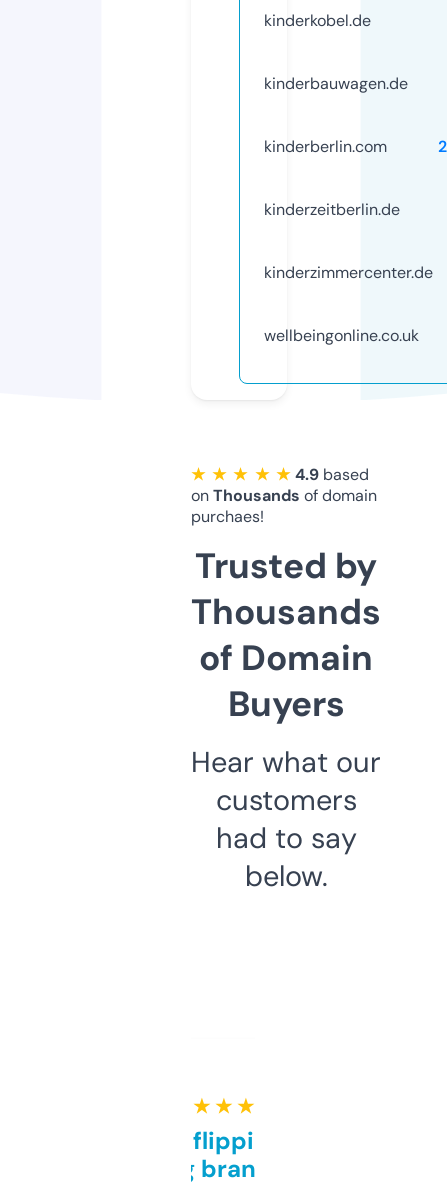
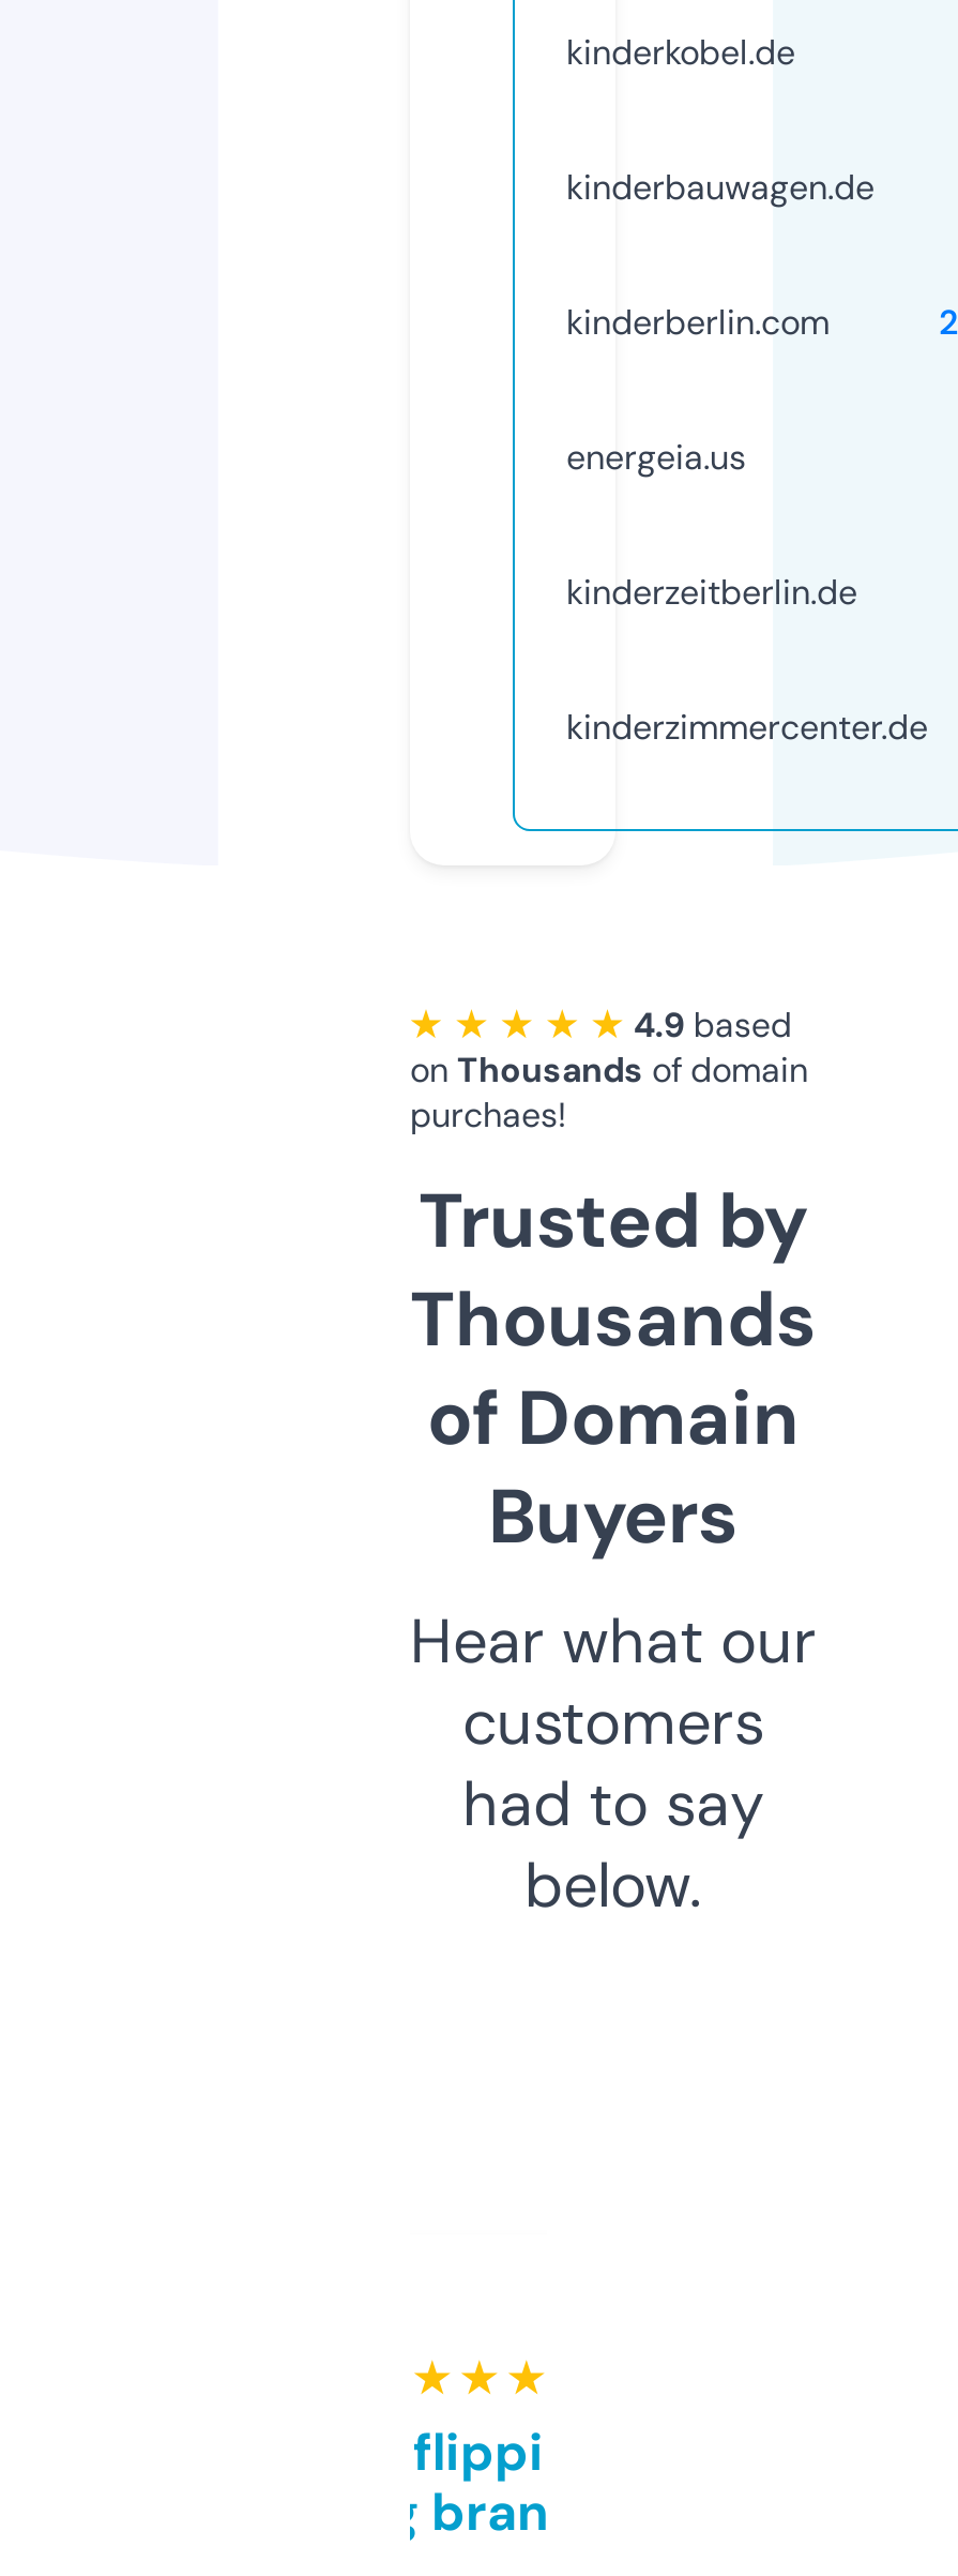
none -> [566,434,746,479] energeia.us
moved [264,199,433,283] -> [566,569,928,749]: kinderzeitberlin.de | kinderzimmercenter.de
[264,325,419,346] wellbeingonline.co.uk -> none

